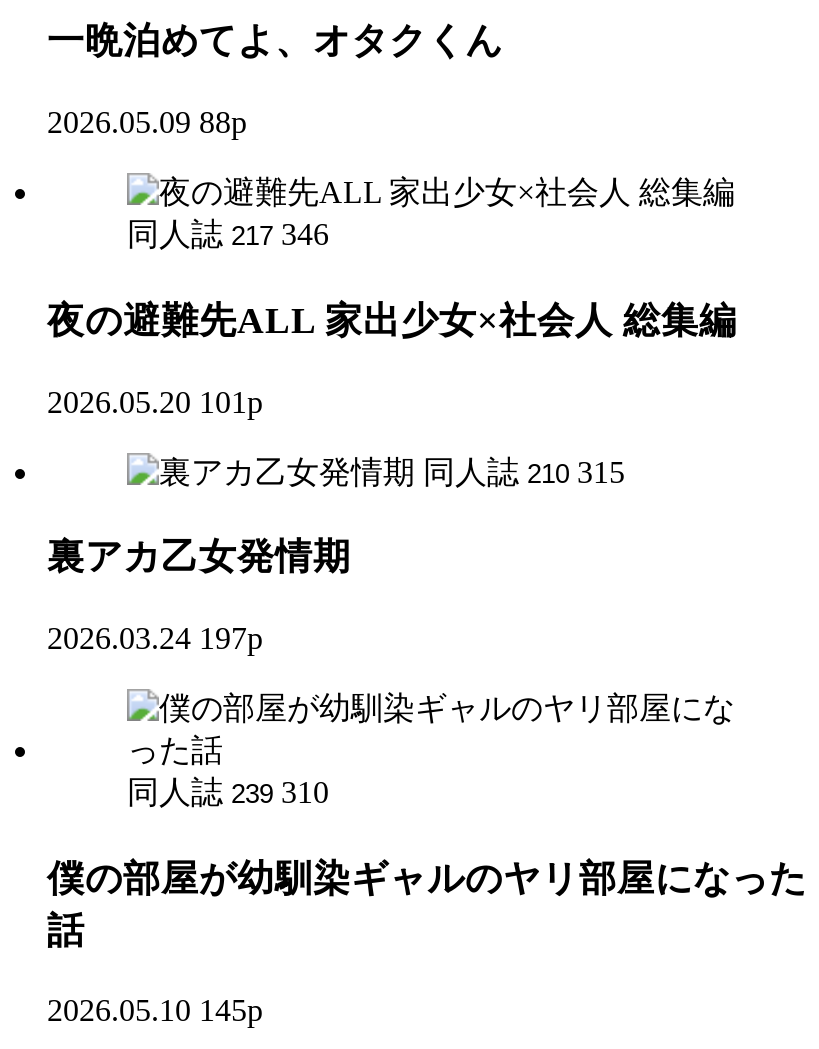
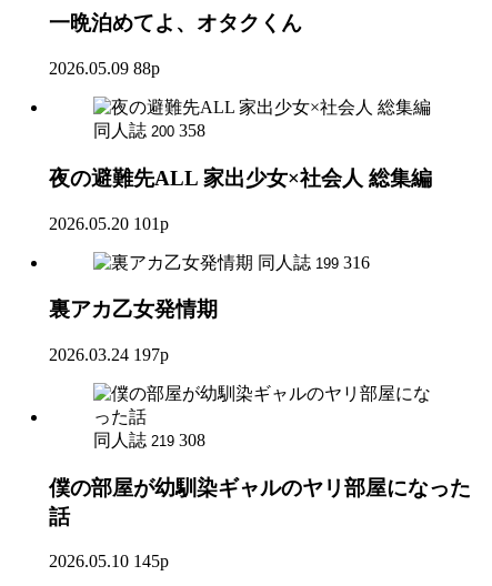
[127,217,329,251] 同人誌 217 346 -> [93,121,205,140] 同人誌 200 358
[423,454,625,488] 同人誌 210 315 -> [258,252,370,271] 同人誌 199 316
[127,775,329,809] 同人誌 239 310 -> [93,431,205,449] 同人誌 219 308

